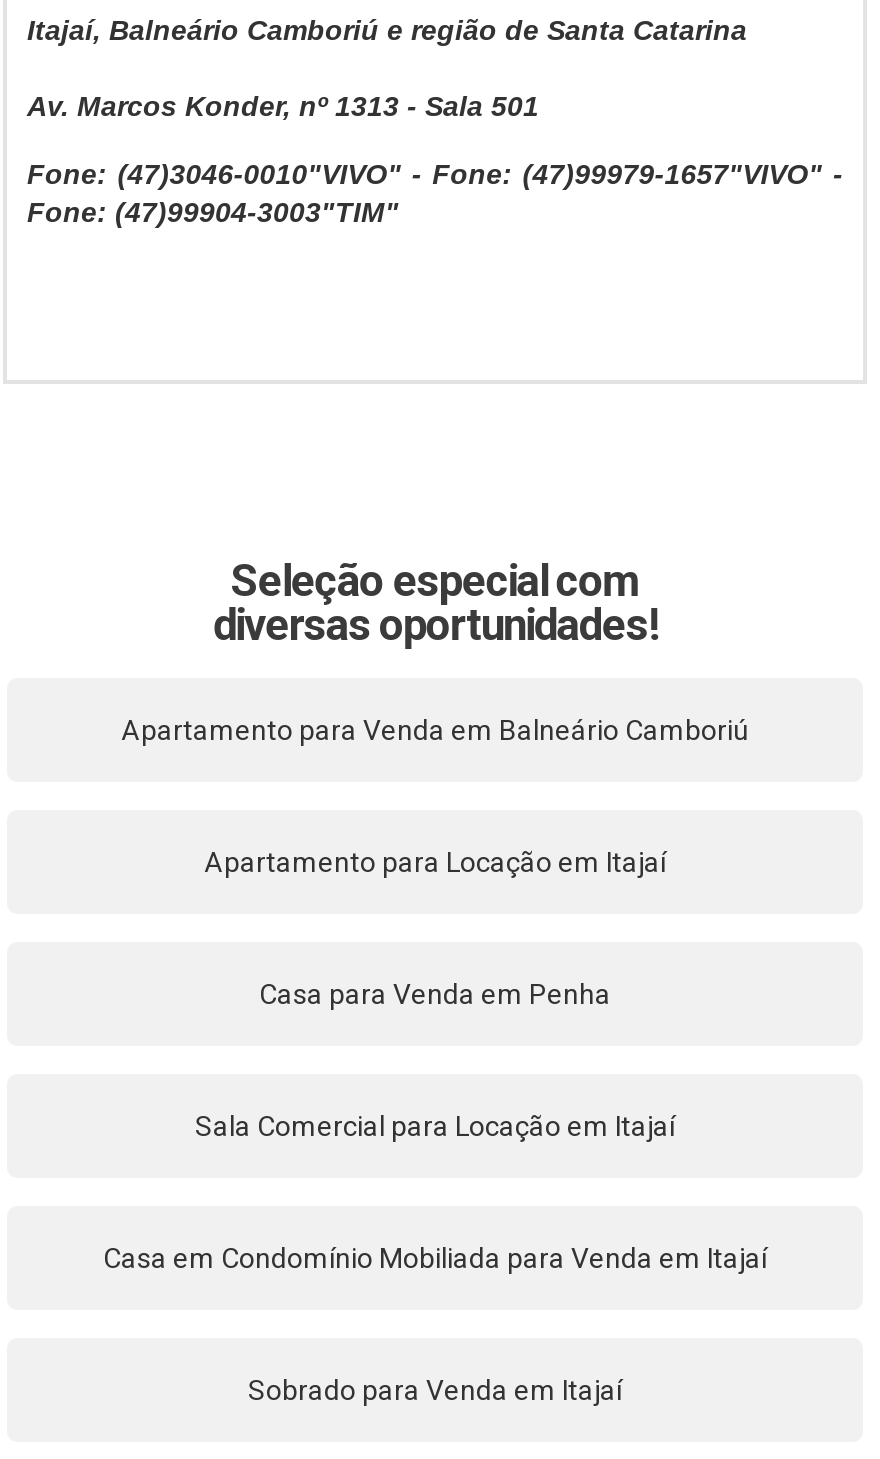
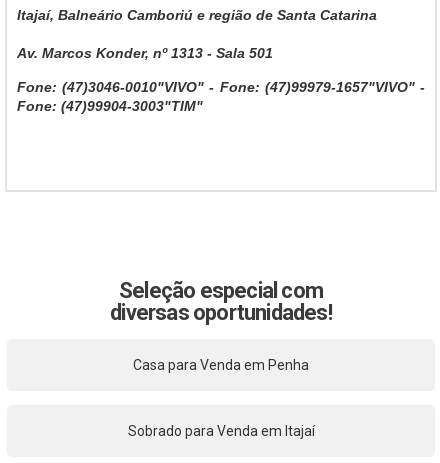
[121,714,749,746] Apartamento para Venda em Balneário Camboriú -> none
[204,846,666,878] Apartamento para Locação em Itajaí -> none
[195,1110,675,1142] Sala Comercial para Locação em Itajaí -> none
[103,1242,767,1274] Casa em Condomínio Mobiliada para Venda em Itajaí -> none

